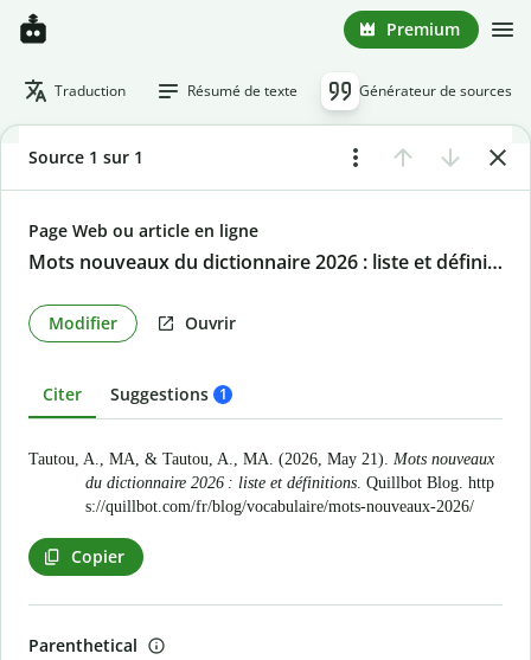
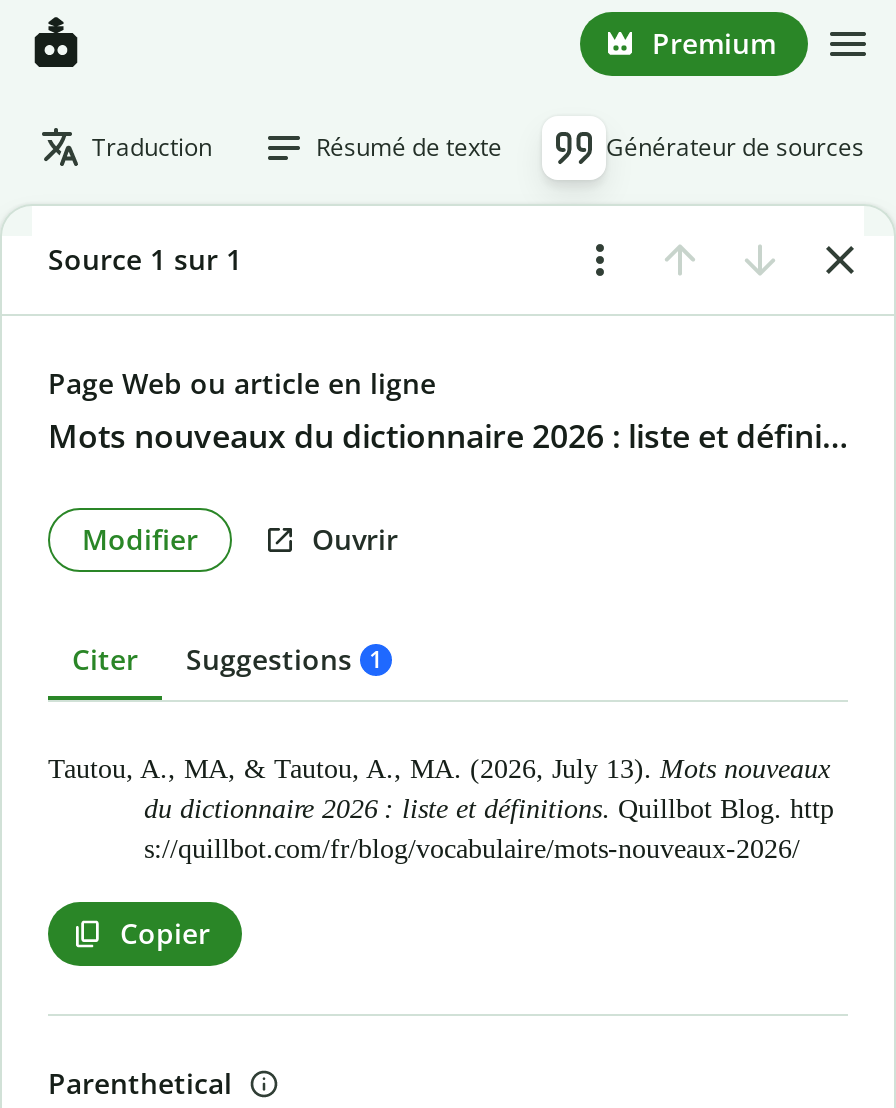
[28,450,494,468] Tautou, A., MA, & Tautou, A., MA. (2026, May 21). Mots nouveaux -> [48,754,830,784] Tautou, A., MA, & Tautou, A., MA. (2026, July 13). Mots nouveaux

